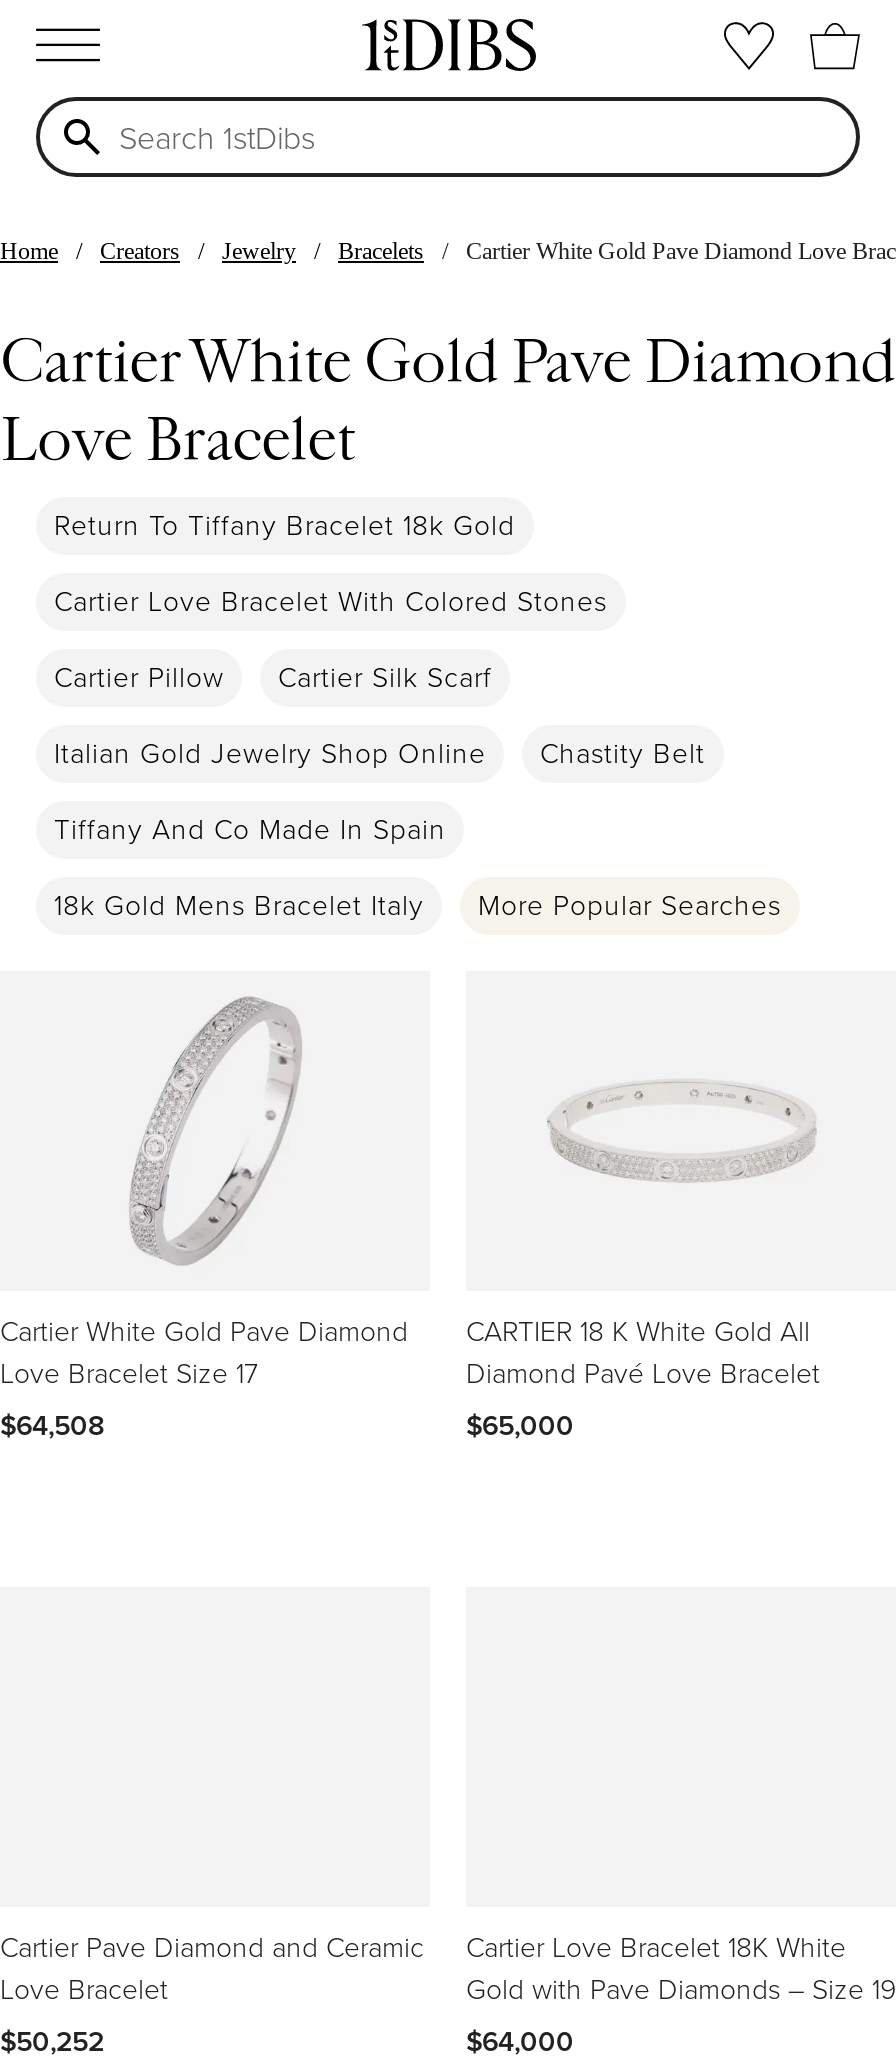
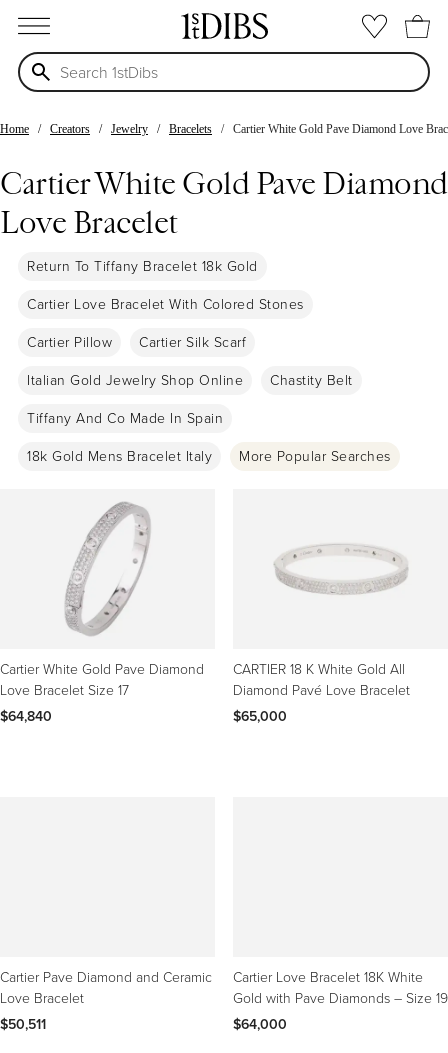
[0,1405,104,1445] $64,508 -> [0,706,52,726] $64,840
[0,2021,104,2061] $50,252 -> [0,1014,46,1034] $50,511

